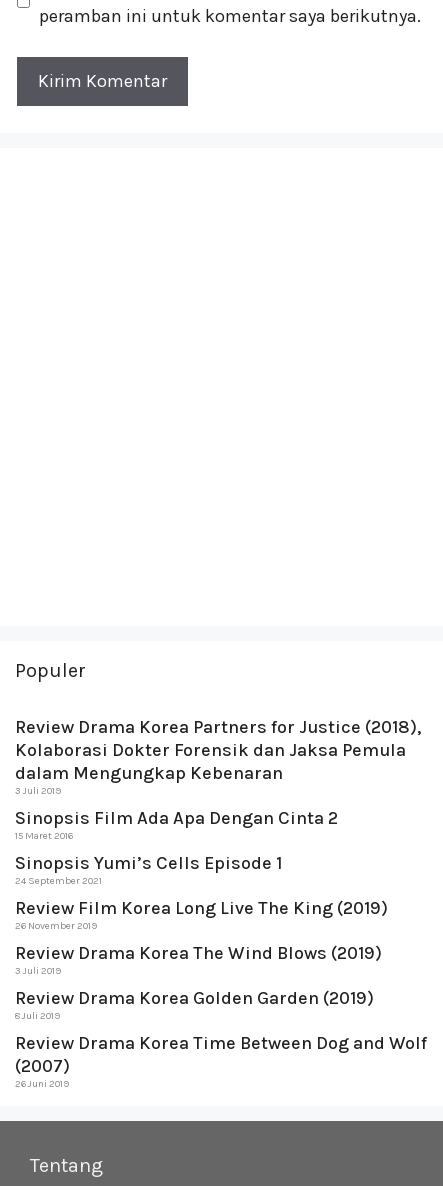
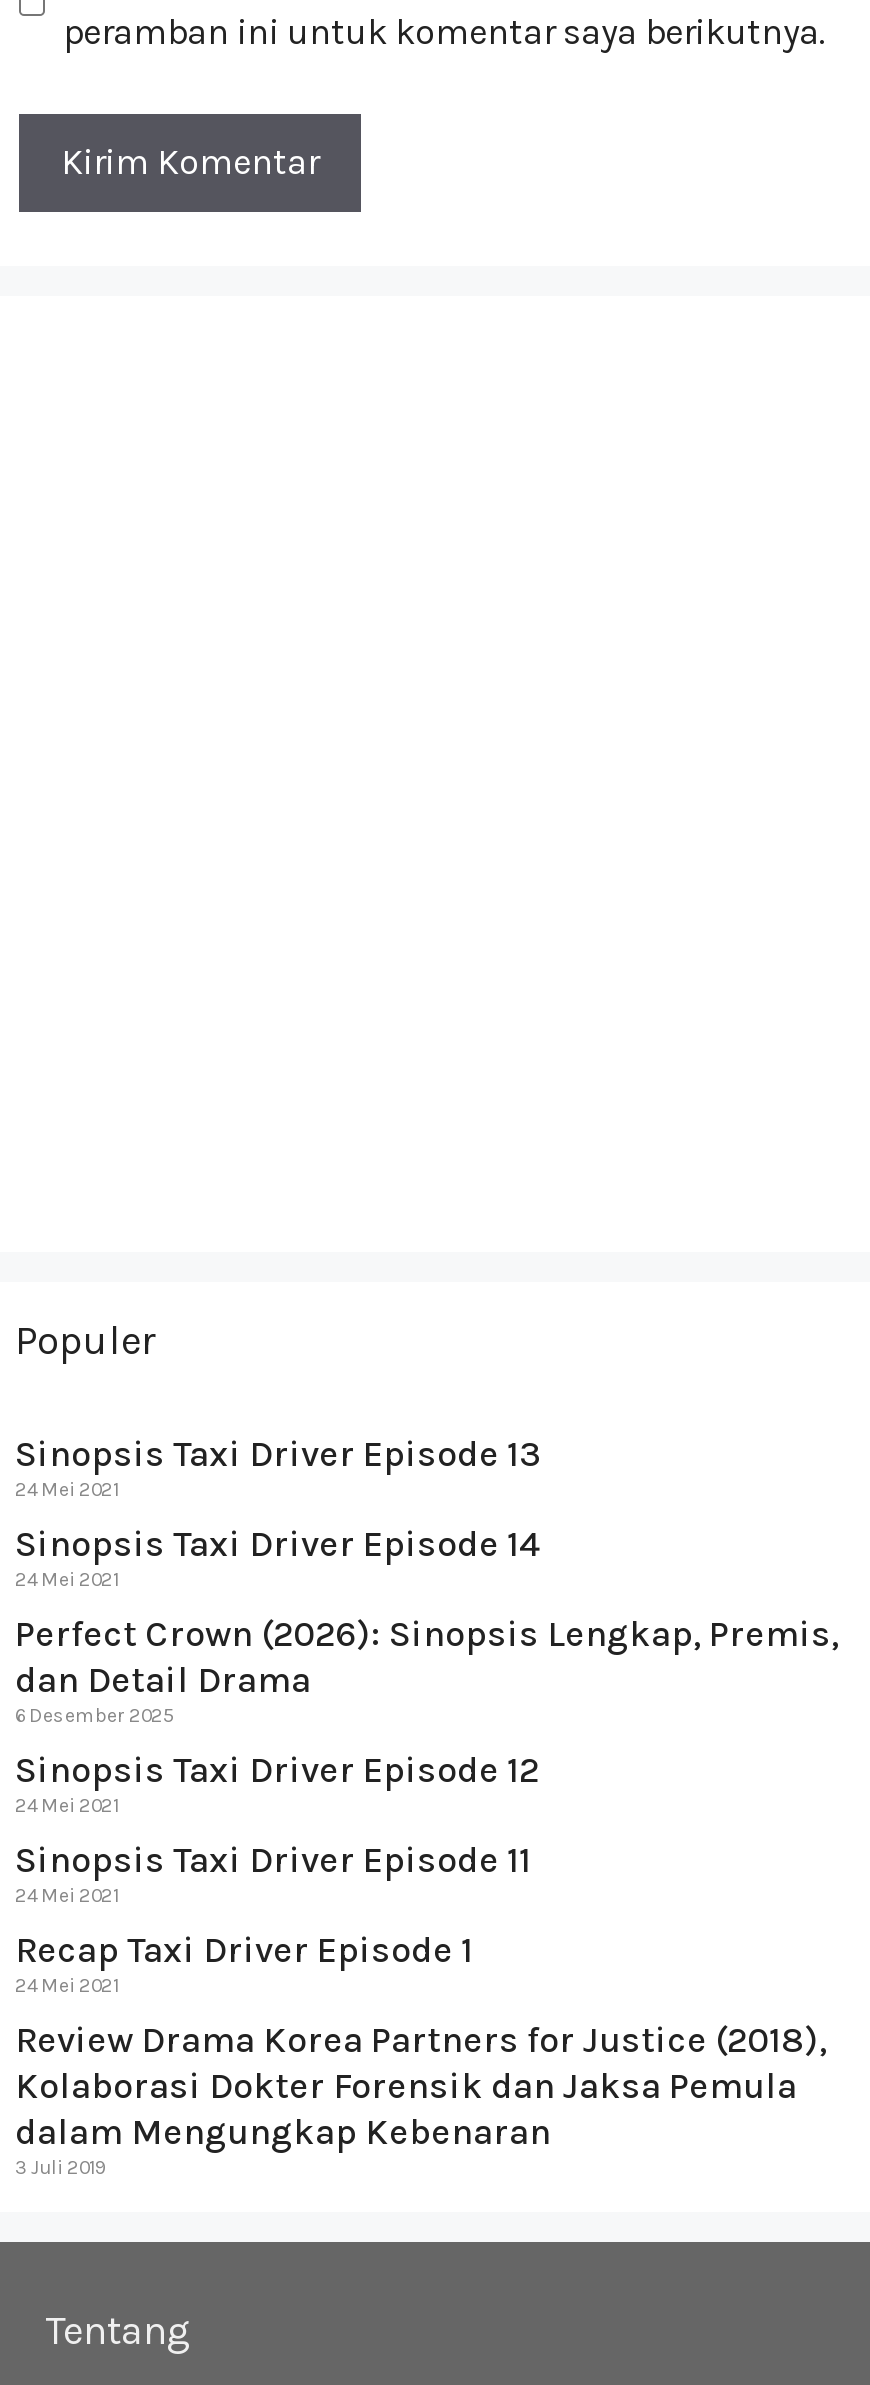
none -> [15,1431,839,1997] Sinopsis Taxi Driver Episode 13 | 24 Mei 2021 | Sinopsis Taxi Driver Episode 14 | 24 Mei 2021 | Perfect Crown (2026): Sinopsis Lengkap, Premis, | dan Detail Drama | 6 Desember 2025 | Sinopsis Taxi Driver Episode 12 | 24 Mei 2021 | Sinopsis Taxi Driver Episode 11 | 24 Mei 2021 | Recap Taxi Driver Episode 1 | 24 Mei 2021
moved [15,716,421,797] -> [15,2017,827,2179]: Review Drama Korea Partners for Justice (2018), | Kolaborasi Dokter Forensik dan Jaksa Pemula | dalam Mengungkap Kebenaran | 3 Juli 2019
[15,807,427,1090] Sinopsis Film Ada Apa Dengan Cinta 2 | 15 Maret 2016 | Sinopsis Yumi’s Cells Episode 1 | 24 September 2021 | Review Film Korea Long Live The King (2019) | 26 November 2019 | Review Drama Korea The Wind Blows (2019) | 3 Juli 2019 | Review Drama Korea Golden Garden (2019) | 8 Juli 2019 | Review Drama Korea Time Between Dog and Wolf | (2007) | 26 Juni 2019 -> none

